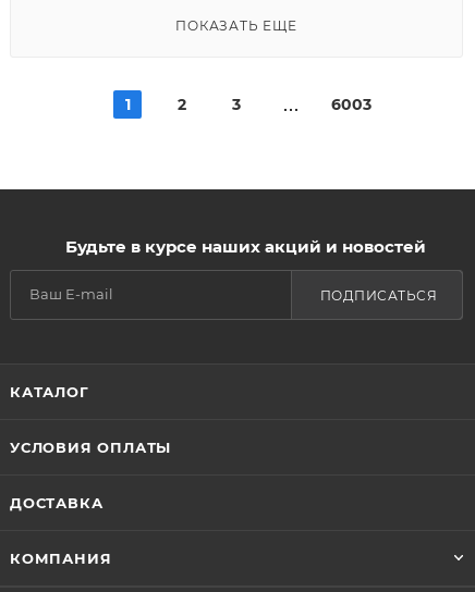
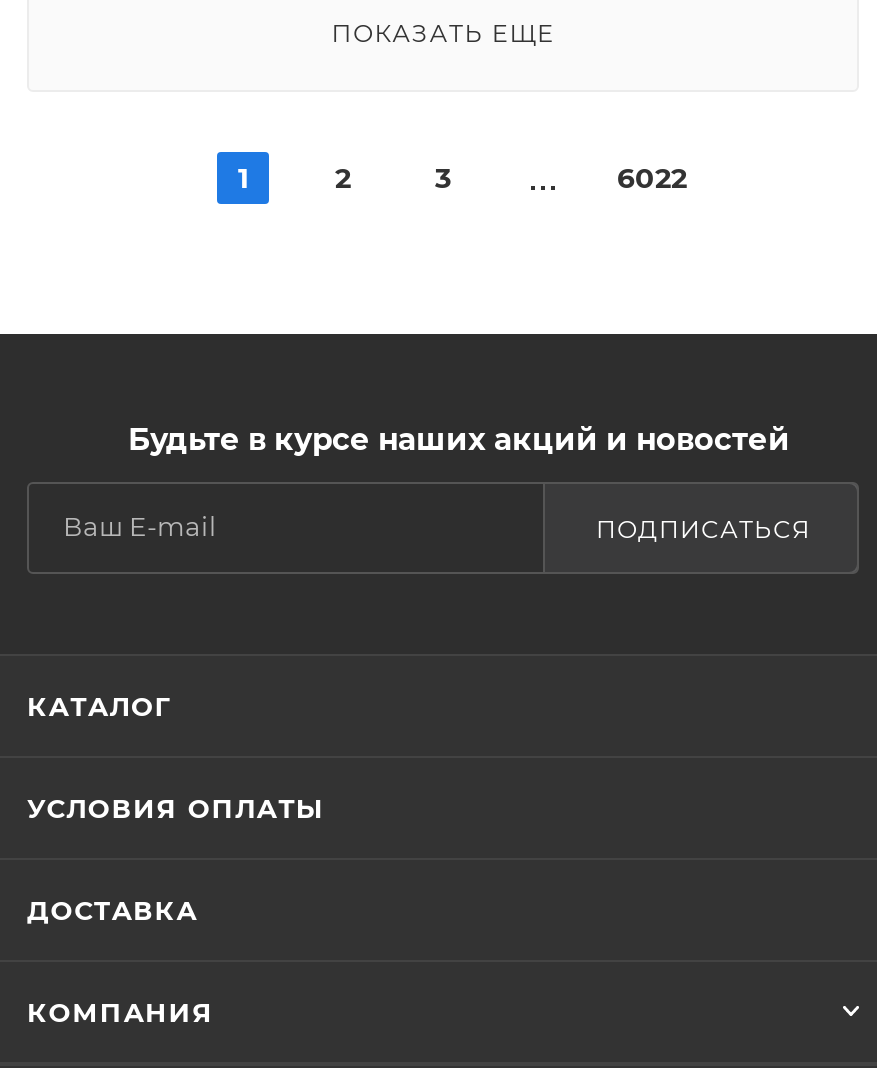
[331,95,372,114] 6003 -> [617,160,687,196] 6022

